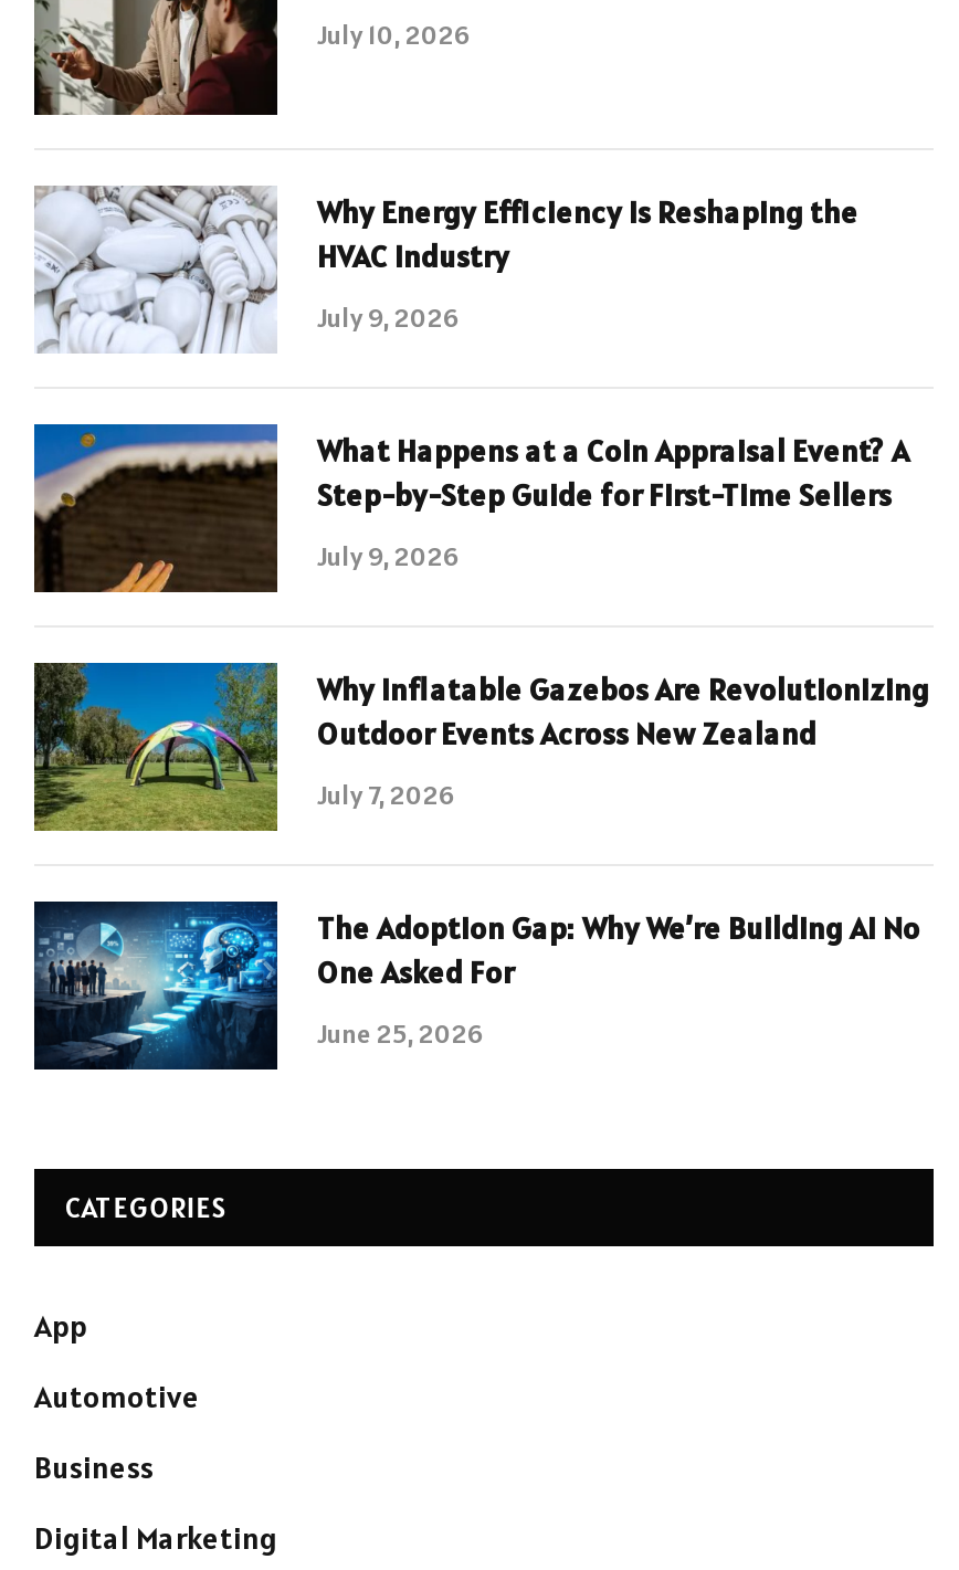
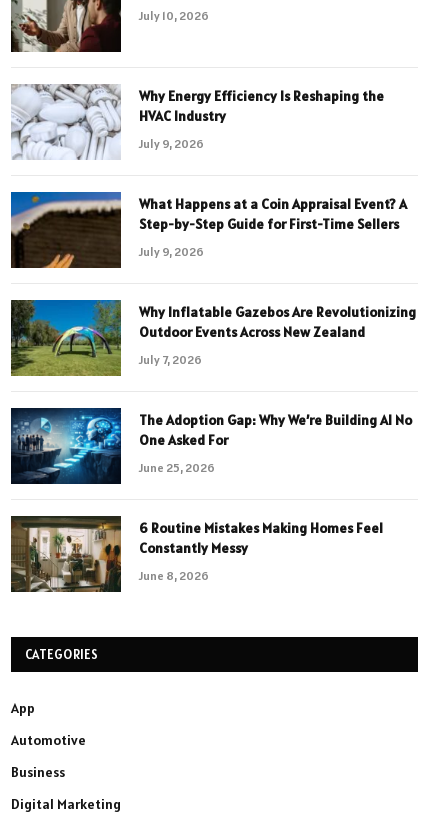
none -> [10,516,383,593] [image] | 6 Routine Mistakes Making Homes Feel | Constantly Messy | June 8, 2026

